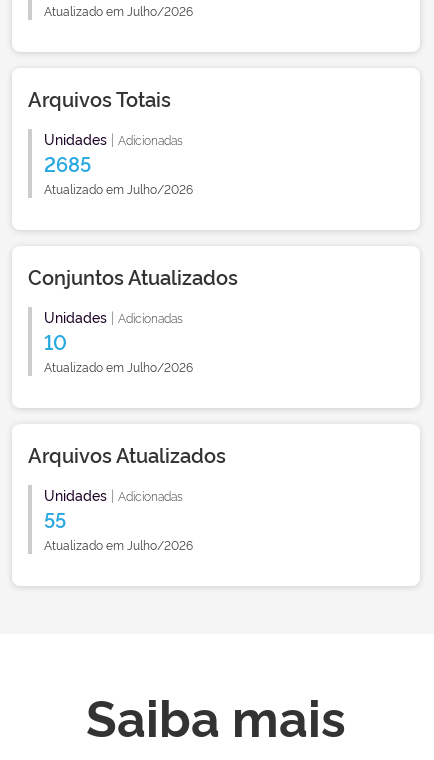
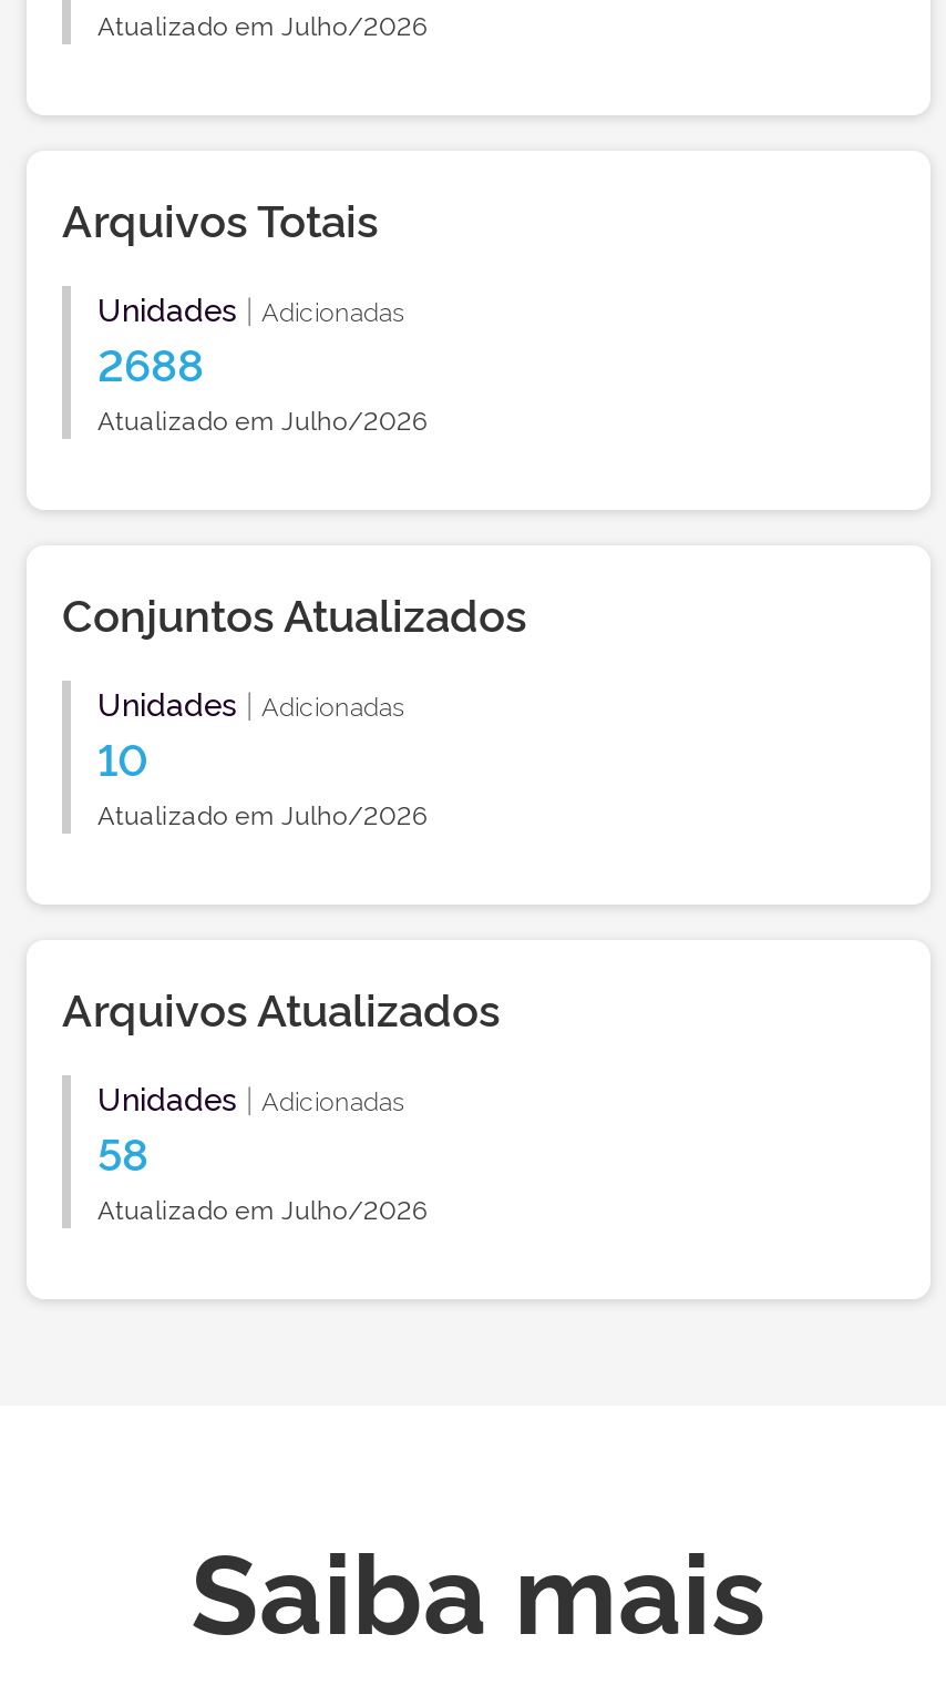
[44,148,91,176] 2685 -> [97,329,204,391] 2688
[44,504,66,532] 55 -> [97,1119,148,1181] 58

